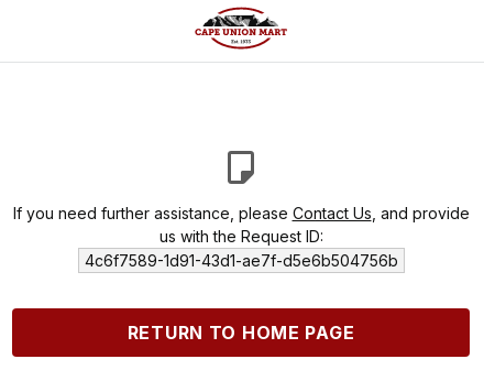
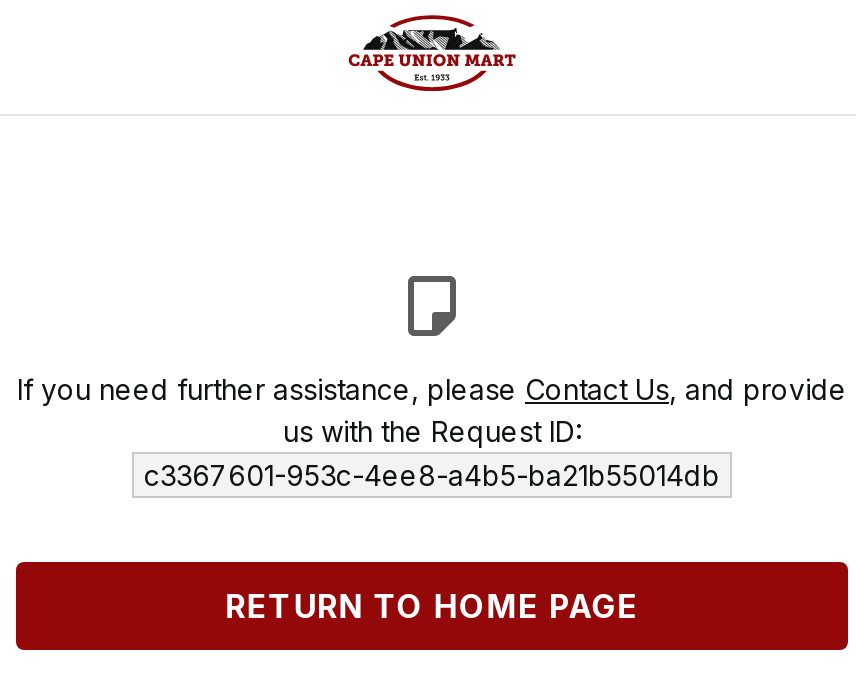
[84,251,398,270] 4c6f7589-1d91-43d1-ae7f-d5e6b504756b -> [144,458,720,492] c3367601-953c-4ee8-a4b5-ba21b55014db

